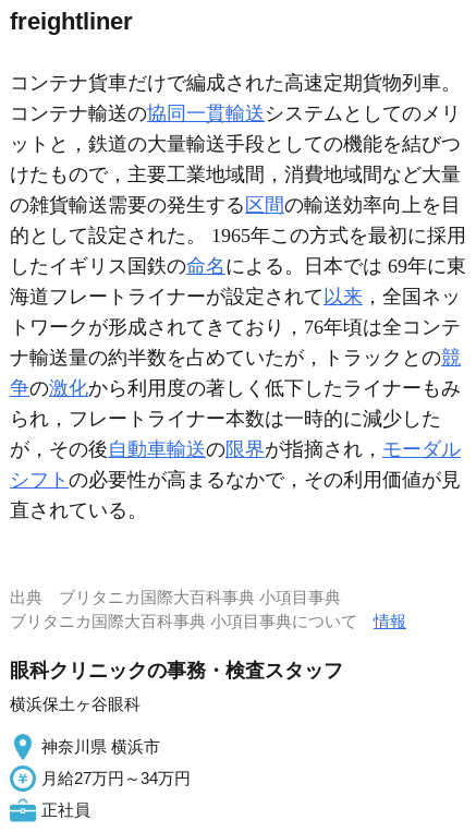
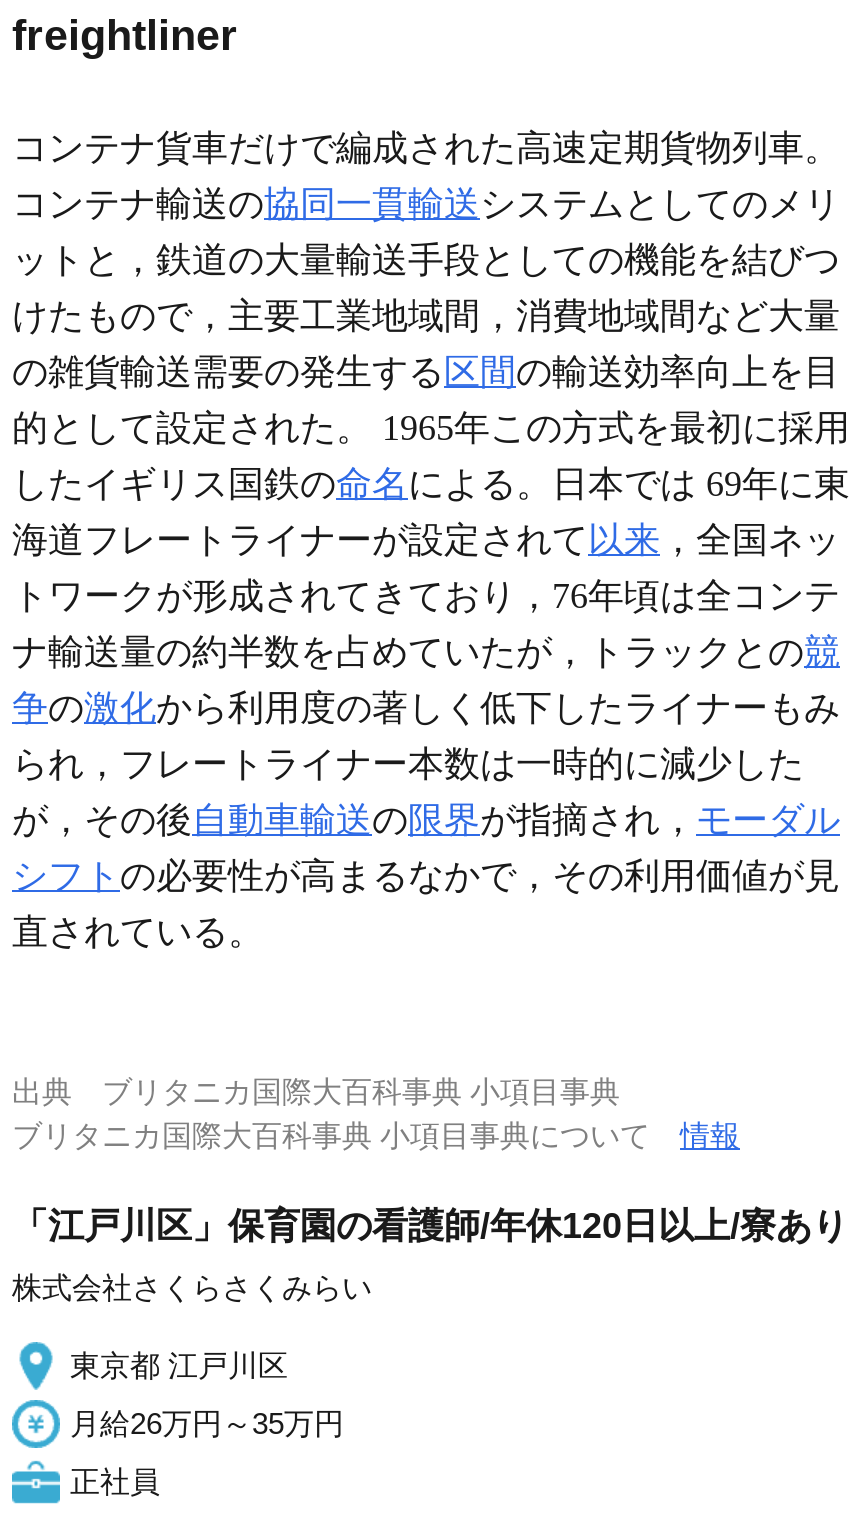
[10,660,343,682] 眼科クリニックの事務・検査スタッフ -> [12,1206,848,1246] 「江戸川区」保育園の看護師/年休120日以上/寮あり
[10,695,141,713] 横浜保土ヶ谷眼科 -> [12,1270,372,1304] 株式会社さくらさくみらい
[41,737,160,756] 神奈川県 横浜市 -> [70,1348,288,1382] 東京都 江戸川区
[41,769,191,787] 月給27万円～34万円 -> [70,1406,344,1440] 月給26万円～35万円

